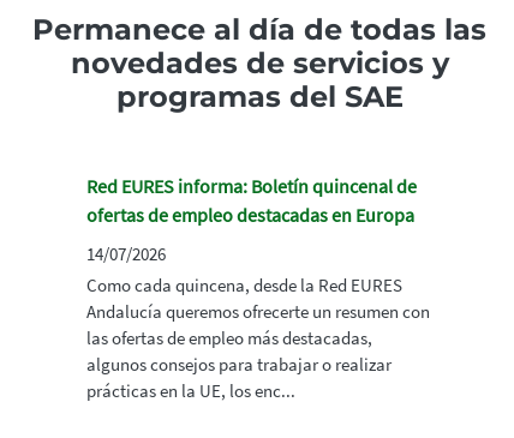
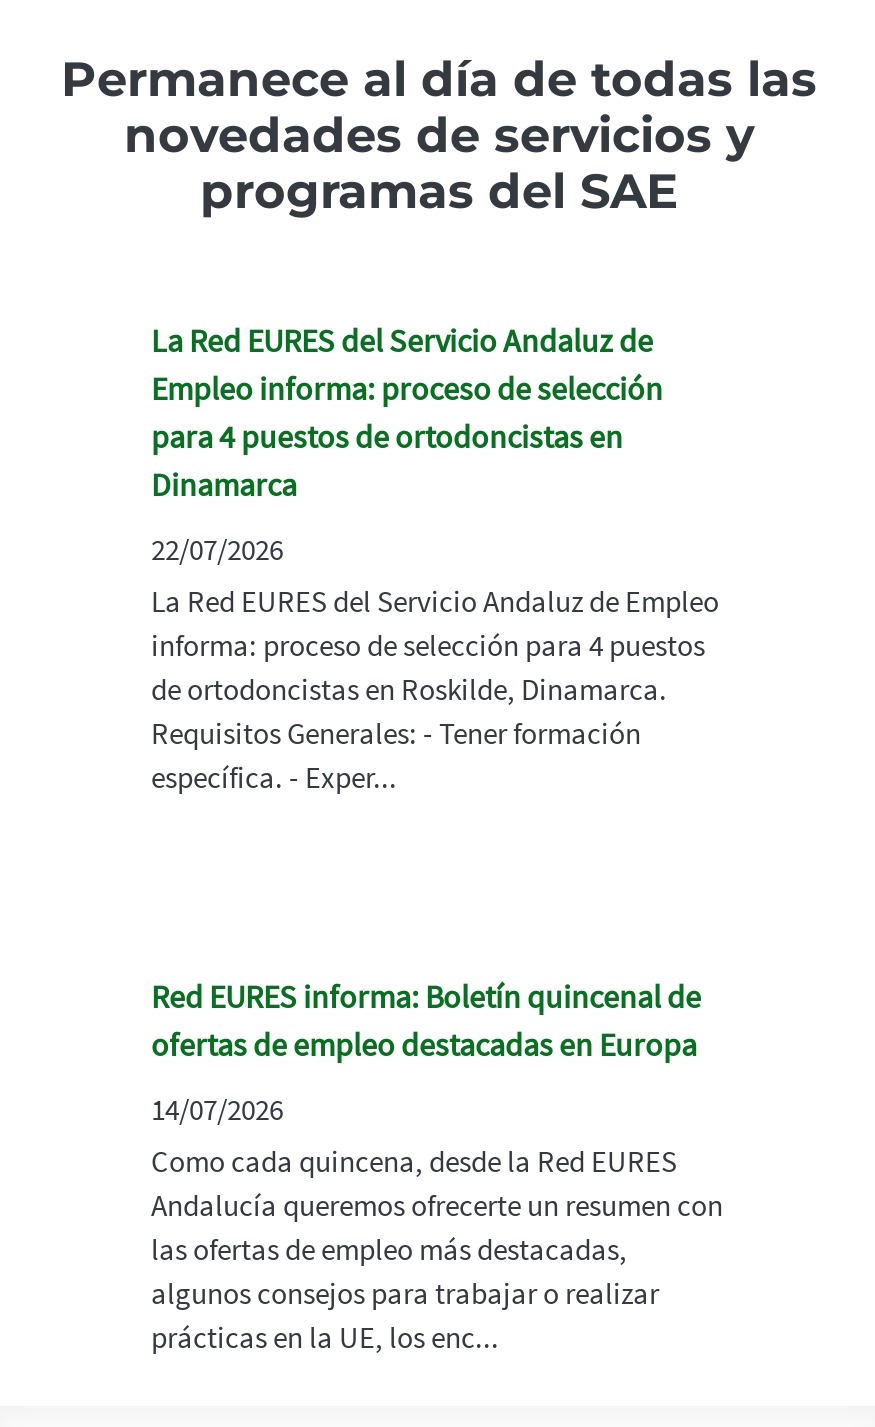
none -> [151,319,719,795] La Red EURES del Servicio Andaluz de | Empleo informa: proceso de selección | para 4 puestos de ortodoncistas en | Dinamarca | 22/07/2026 | La Red EURES del Servicio Andaluz de Empleo | informa: proceso de selección para 4 puestos | de ortodoncistas en Roskilde, Dinamarca. | Requisitos Generales: - Tener formación | específica. - Exper...

